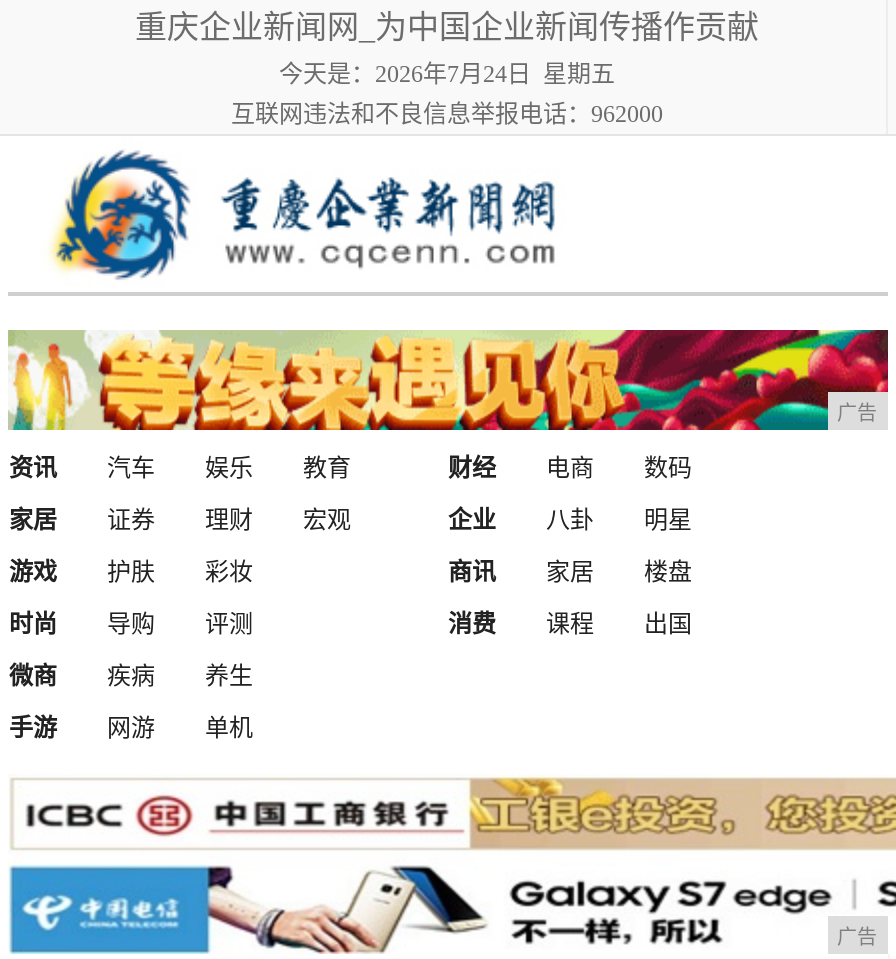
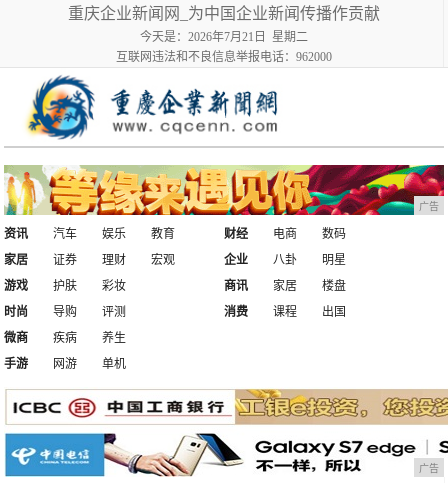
[279,60,615,88] 今天是：2026年7月24日 星期五 -> [139,30,307,44] 今天是：2026年7月21日 星期二

